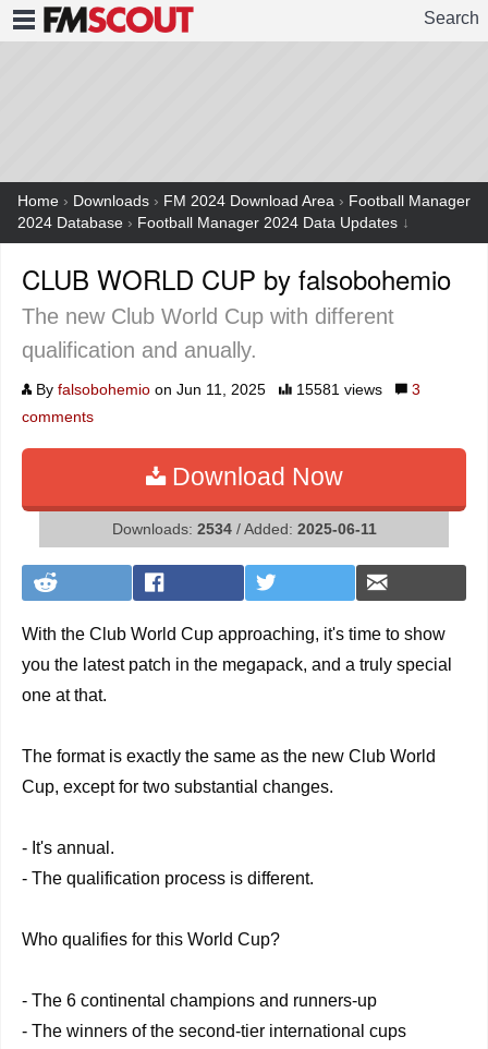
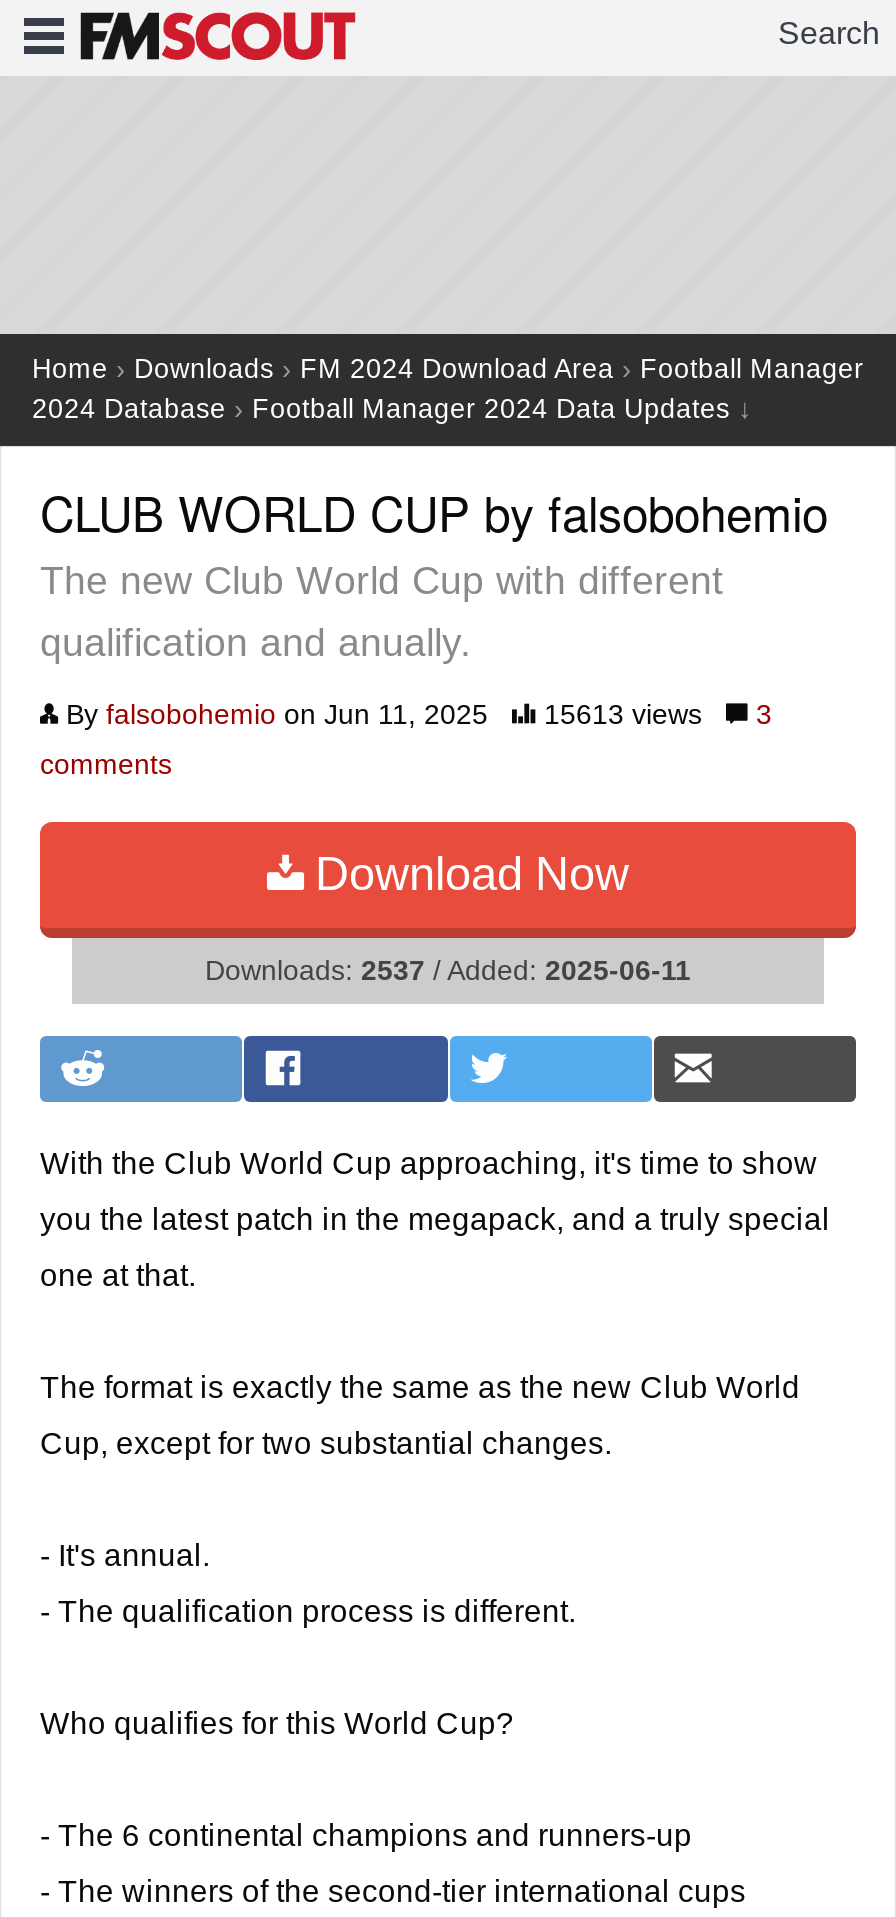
[32,380,420,398] By falsobohemio on Jun 11, 2025 15581 views 3 -> [58,697,772,729] By falsobohemio on Jun 11, 2025 15613 views 3
[112,520,376,537] Downloads: 2534 / Added: 2025-06-11 -> [205,954,691,986] Downloads: 2537 / Added: 2025-06-11

